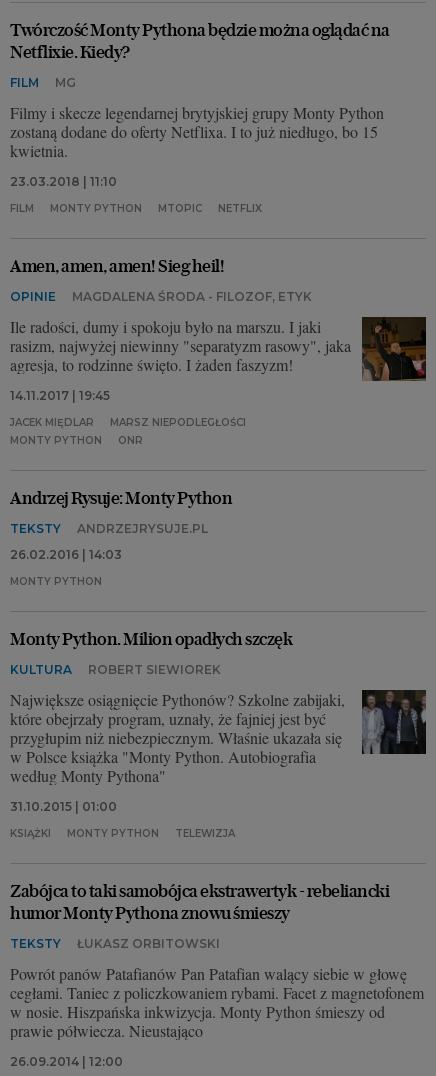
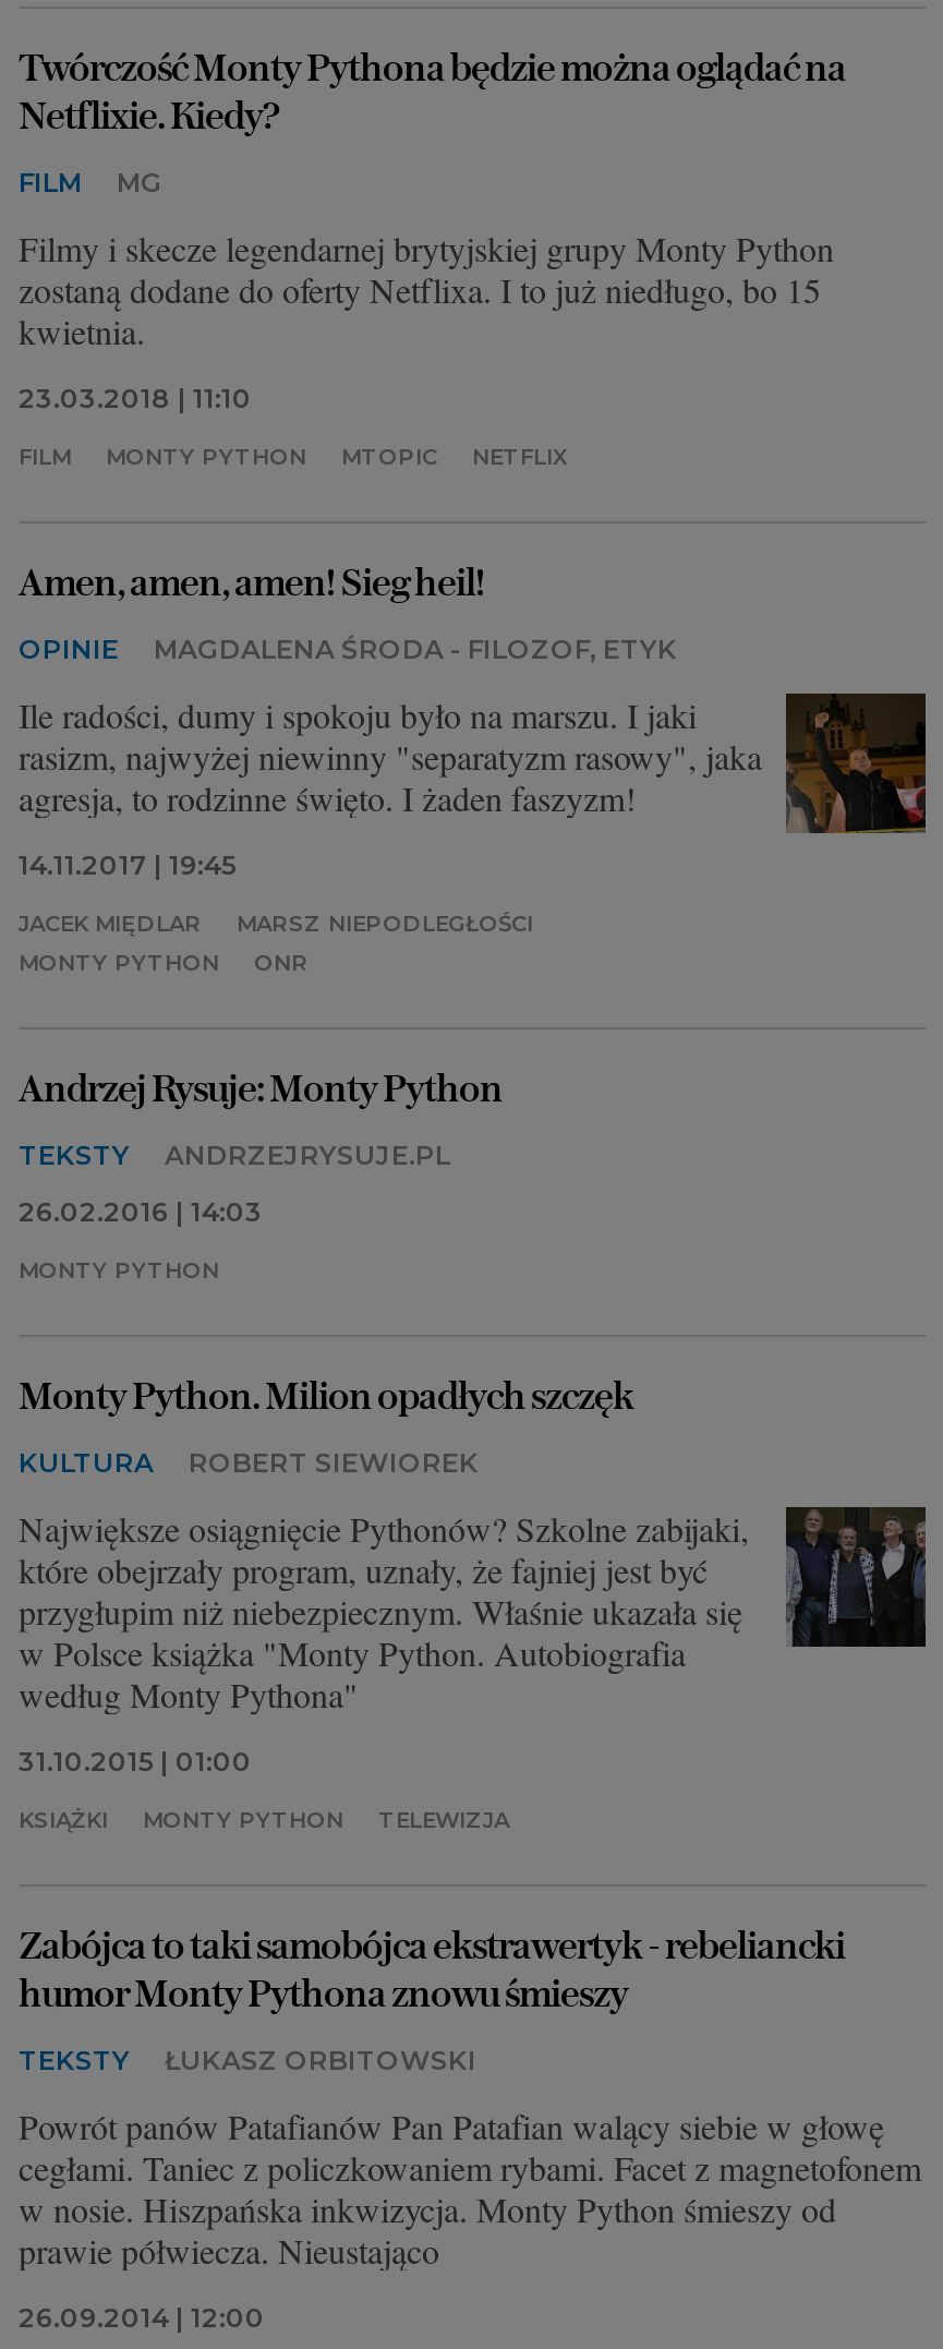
[361,690,427,754] [image] -> [786,1507,928,1649] [image]

